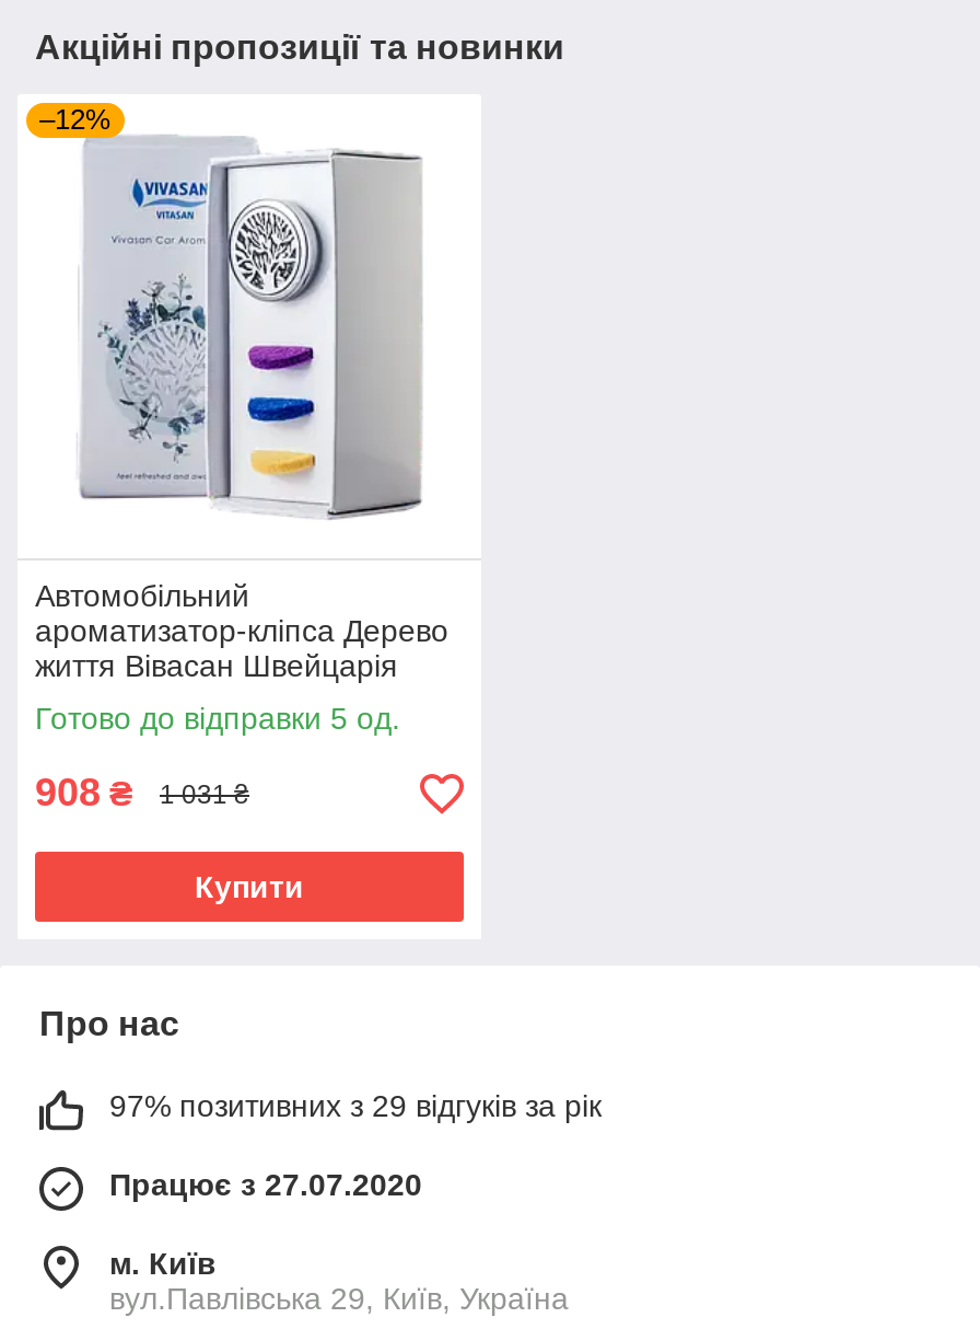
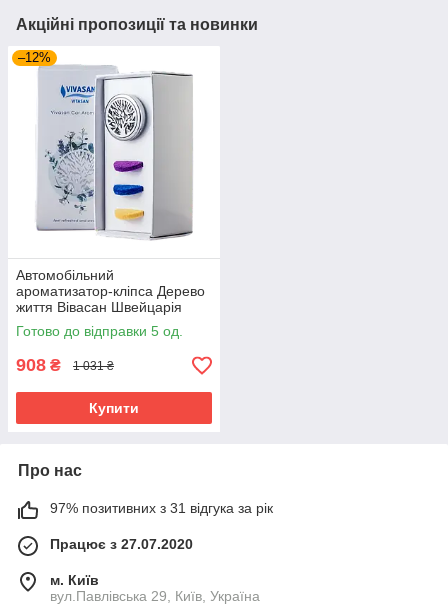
[109,1089,602,1124] 97% позитивних з 29 відгуків за рік -> [50,500,273,516] 97% позитивних з 31 відгука за рік

